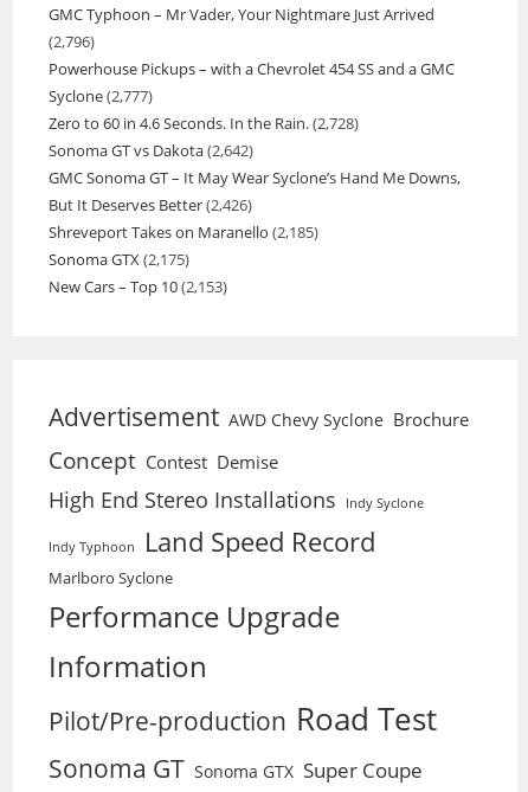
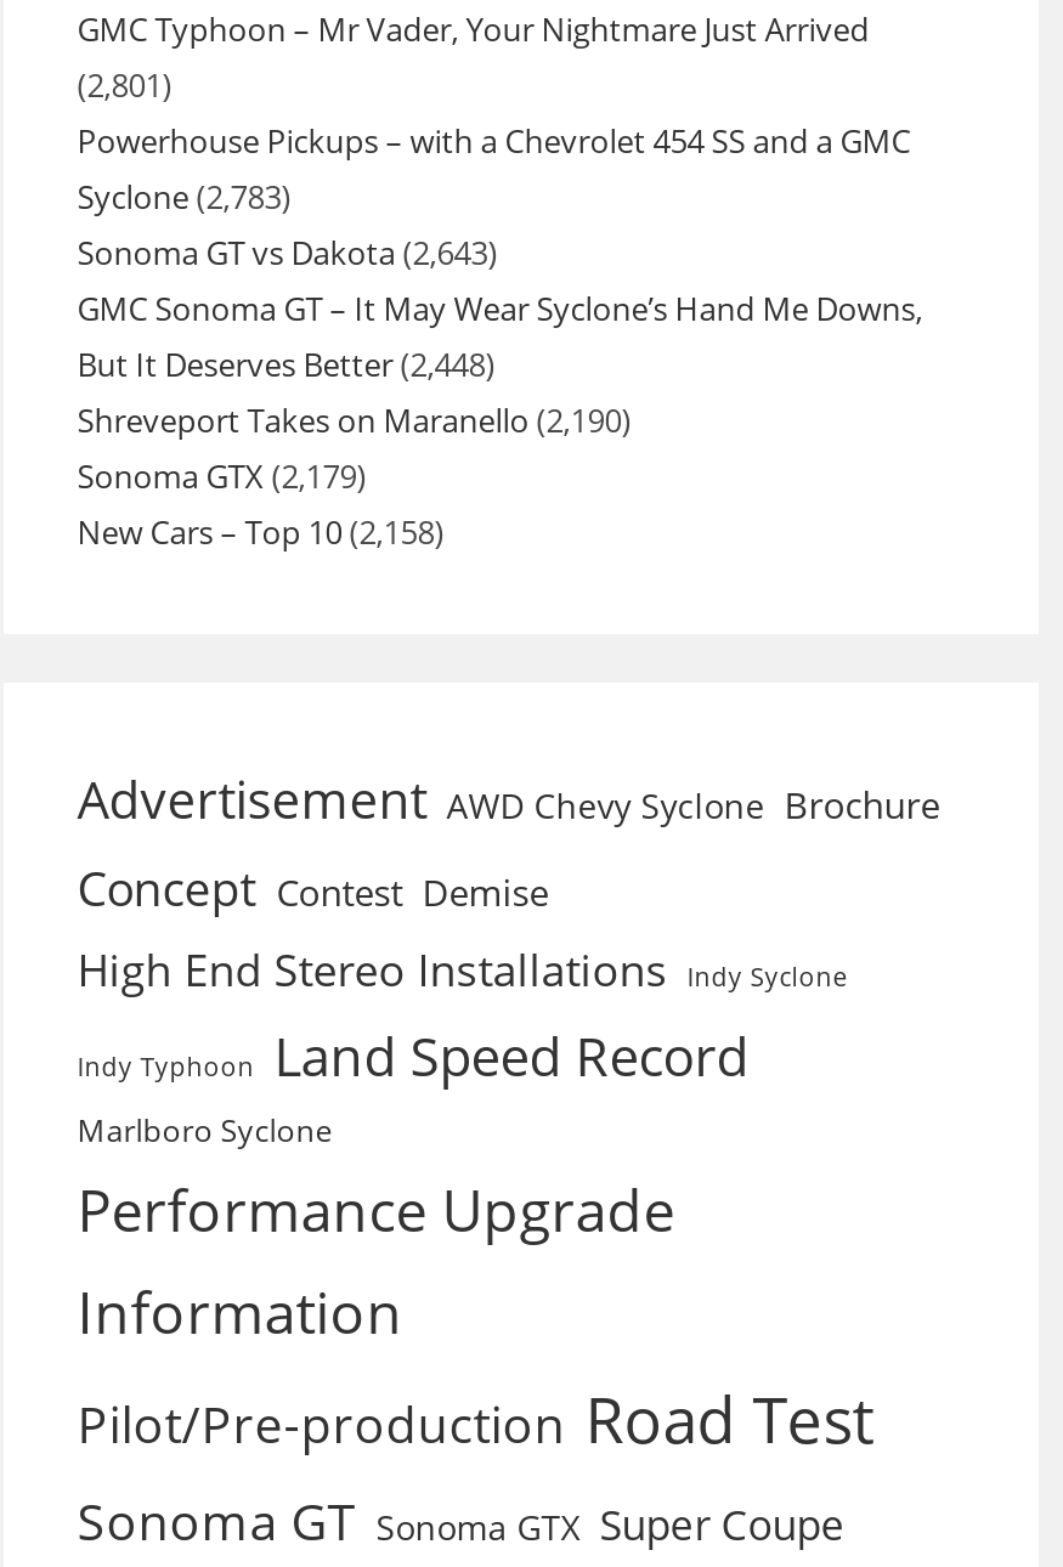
[49,31,95,52] (2,796) -> [77,64,172,107] (2,801)
[49,85,359,161] Syclone (2,777) | Zero to 60 in 4.6 Seconds. In the Rain. (2,728) | Sonoma GT vs Dakota (2,642) -> [77,175,497,275] Syclone (2,783) | Sonoma GT vs Dakota (2,643)
[49,194,252,216] But It Deserves Better (2,426) -> [77,343,495,387] But It Deserves Better (2,448)
[49,222,319,243] Shreveport Takes on Maranello (2,185) -> [77,399,631,443] Shreveport Takes on Maranello (2,190)
[49,249,190,270] Sonoma GTX (2,175) -> [77,455,366,499] Sonoma GTX (2,179)
[49,276,228,297] New Cars – Top 10 (2,153) -> [77,511,444,554] New Cars – Top 10 (2,158)

